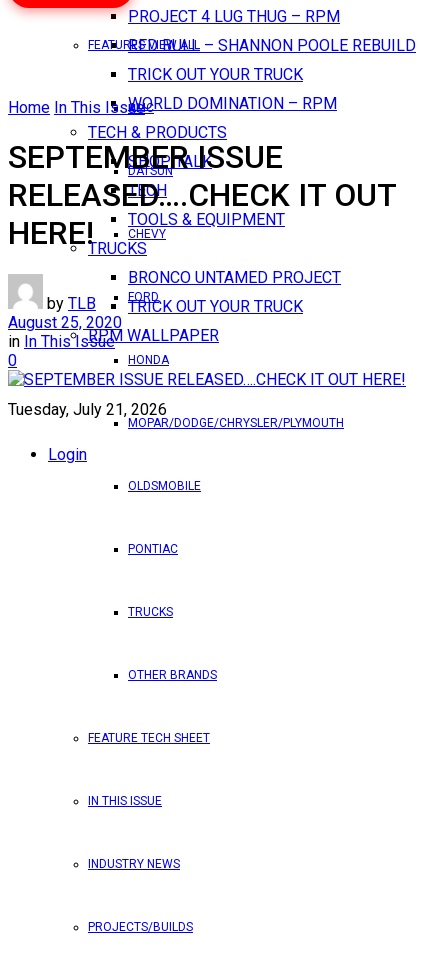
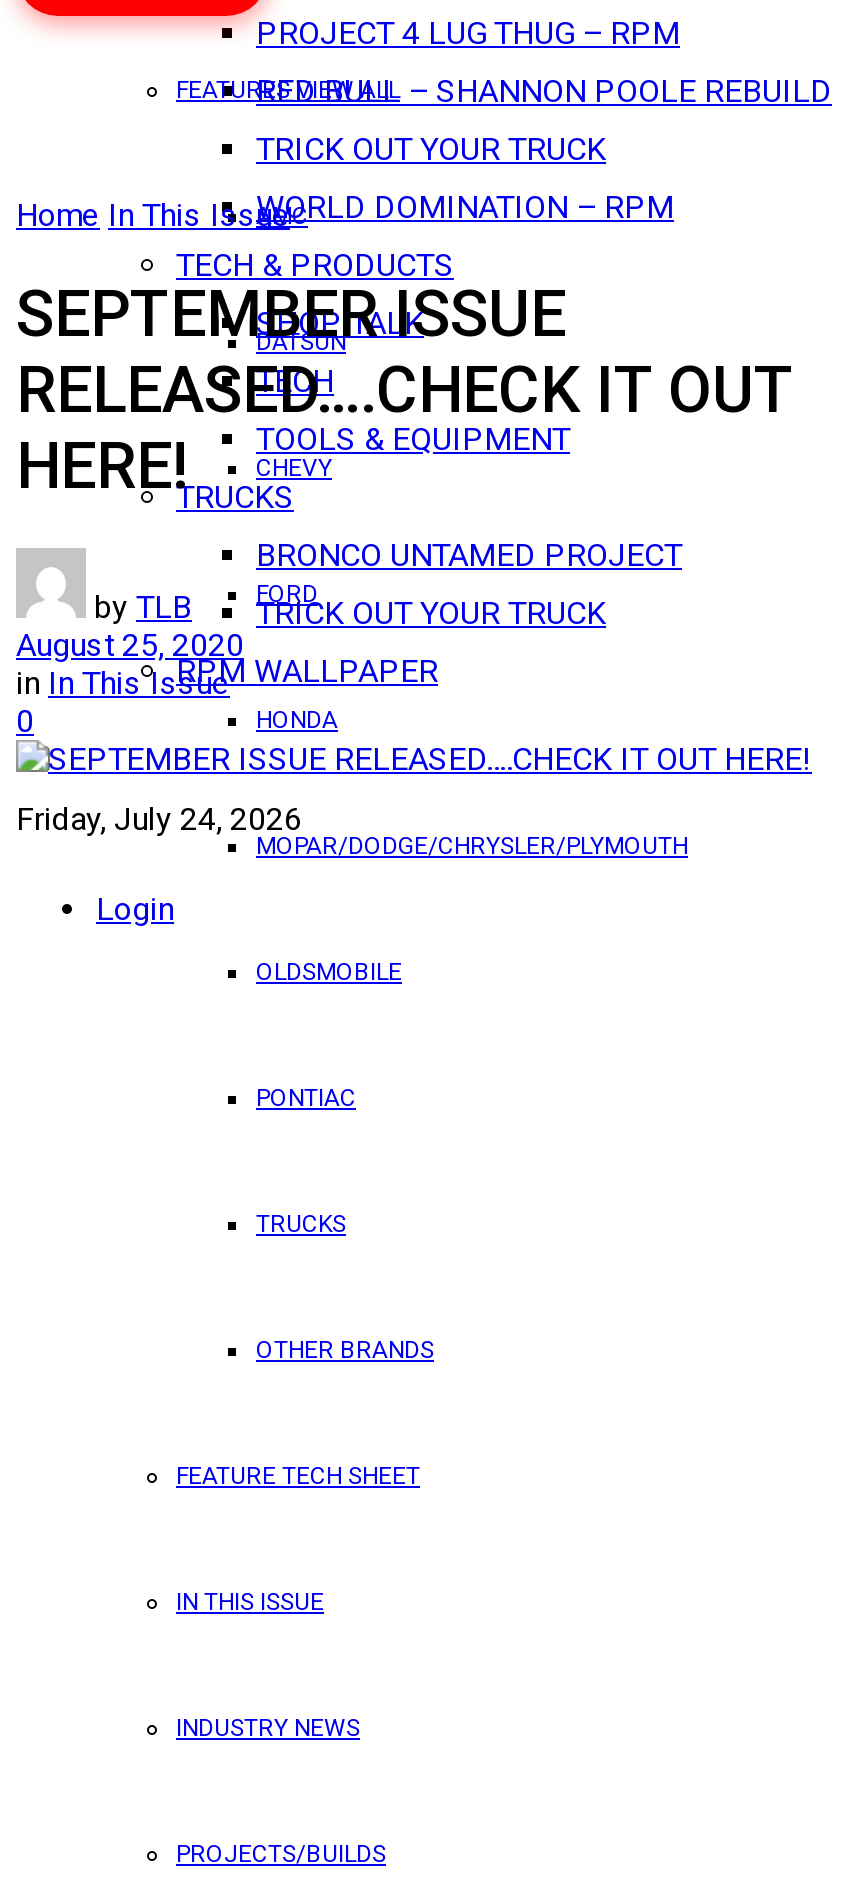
[8,400,167,419] Tuesday, July 21, 2026 -> [16,800,302,838] Friday, July 24, 2026

